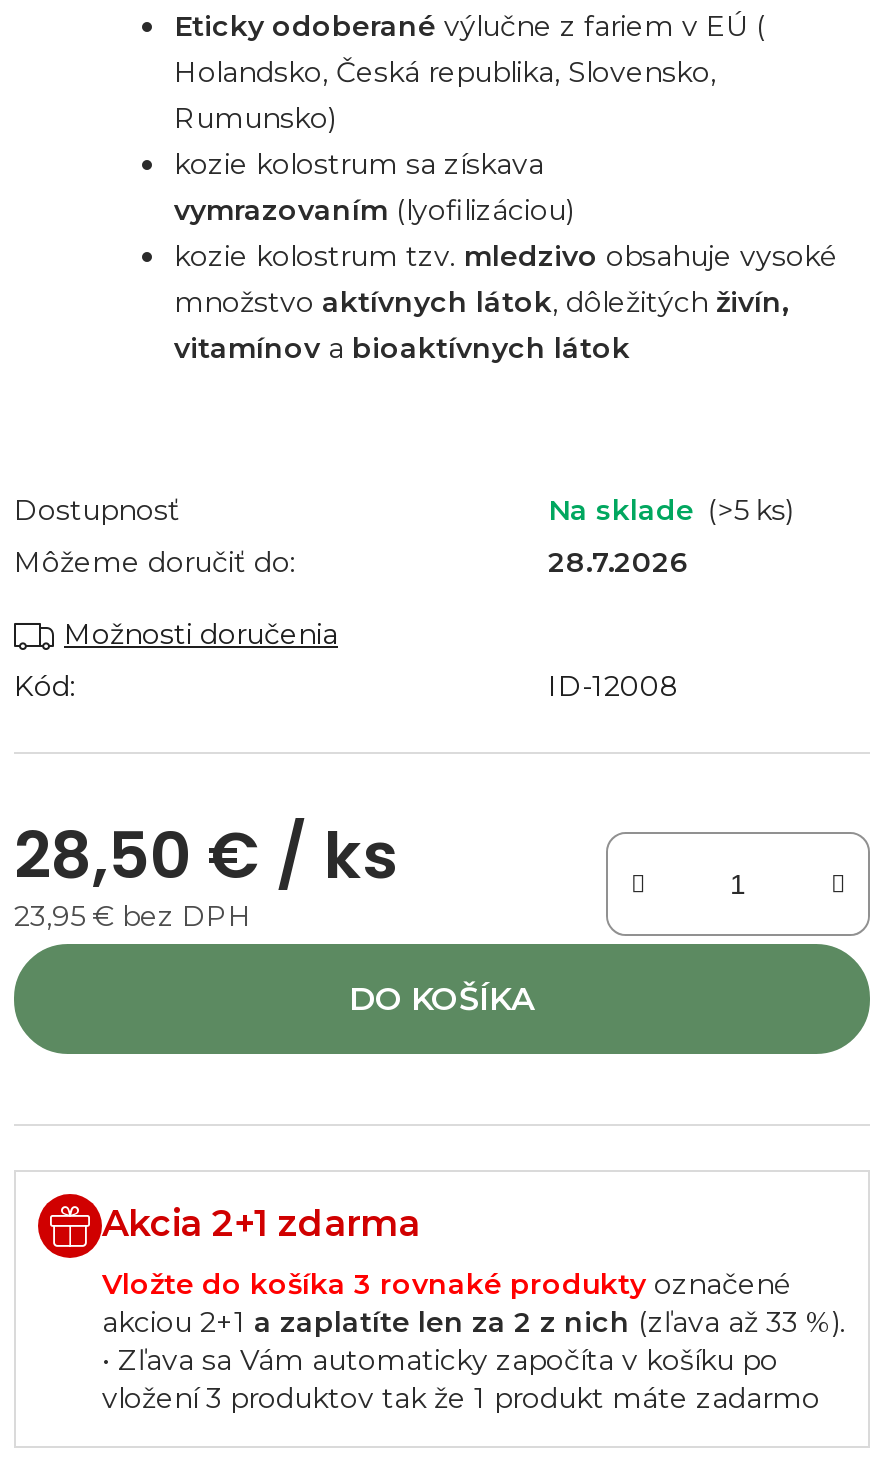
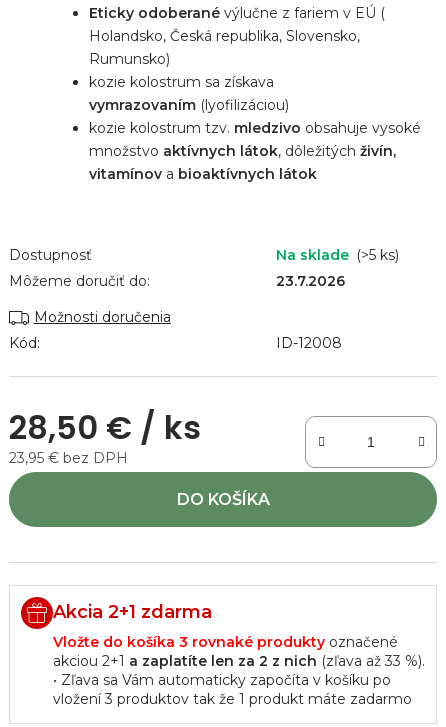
[548,544,688,580] 28.7.2026 -> [276,272,345,290] 23.7.2026

